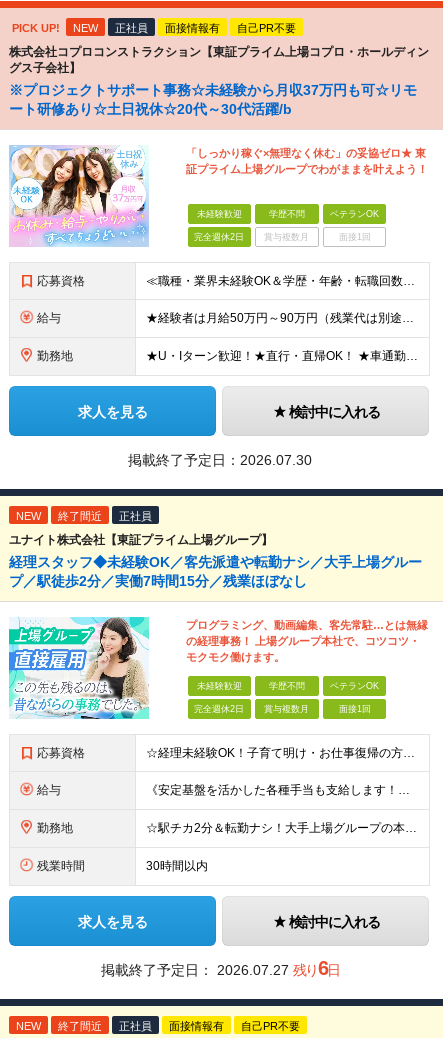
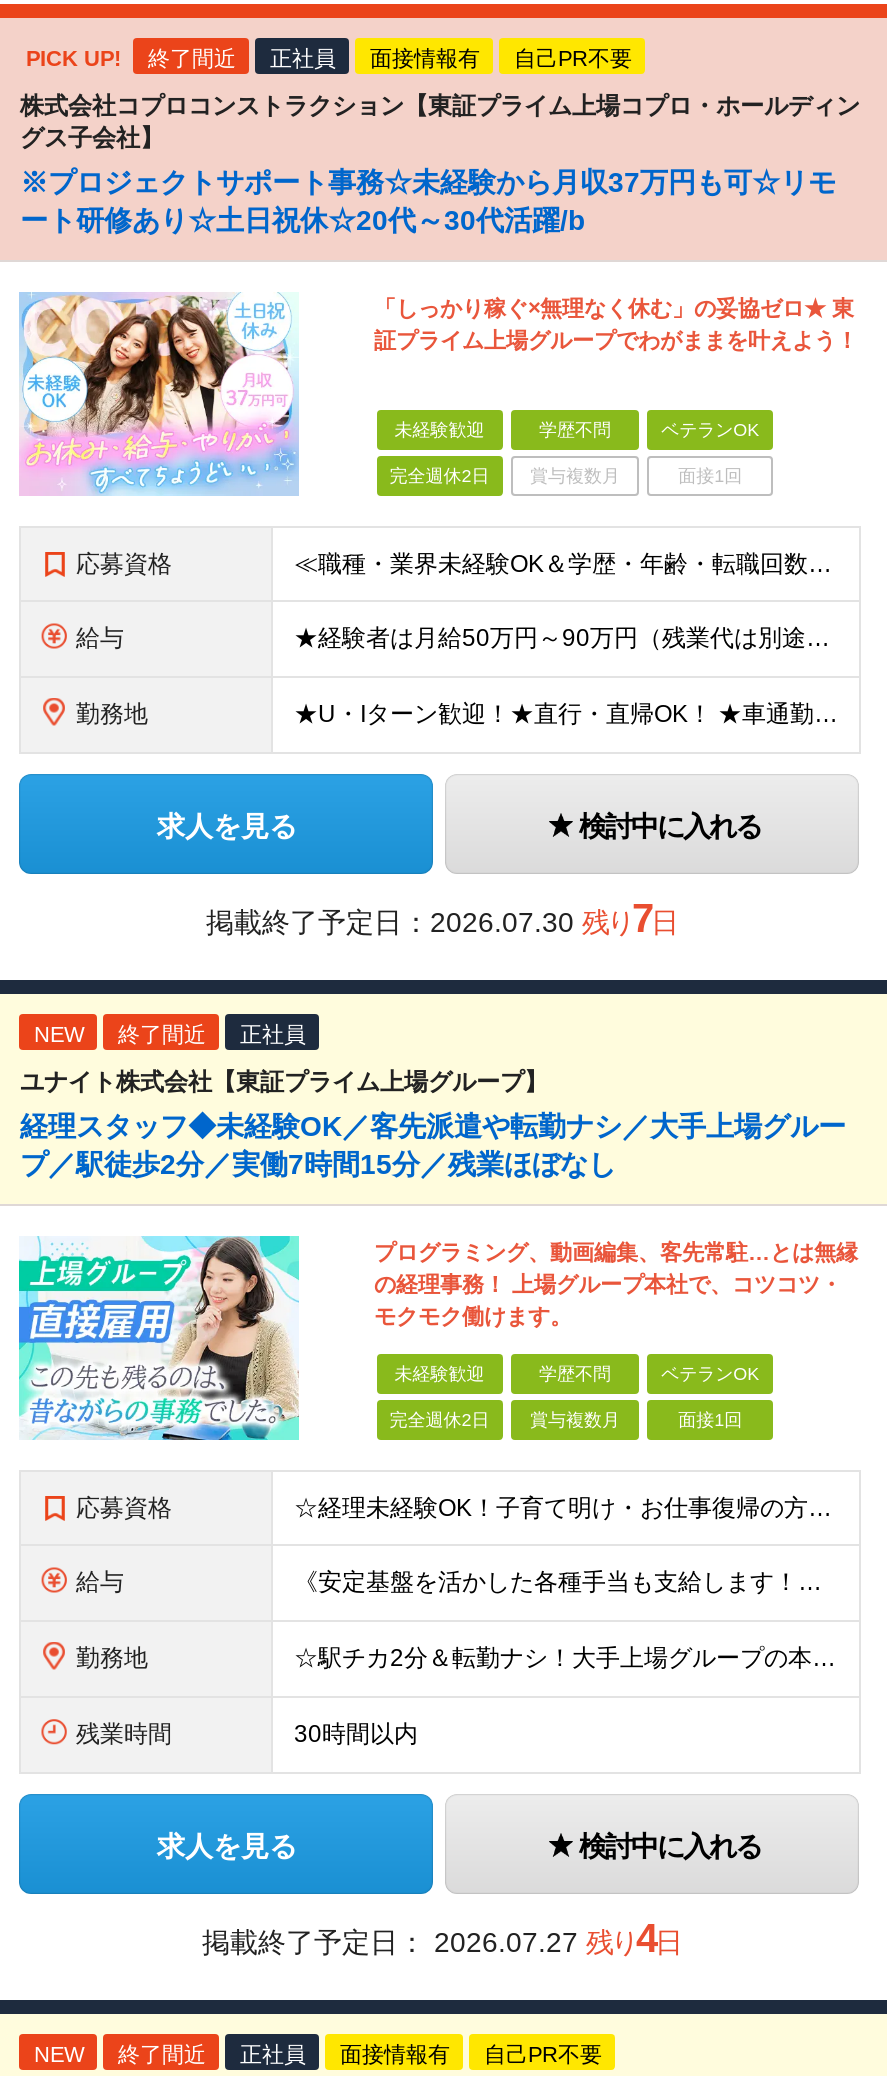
[73,22,98,34] NEW -> [148,46,236,70] 終了間近
[128,452,312,468] 掲載終了予定日：2026.07.30 -> [206,896,676,940] 掲載終了予定日：2026.07.30 残り7日
[100,957,339,979] 掲載終了予定日：2026.07.27 残り6日 -> [202,1916,680,1960] 掲載終了予定日：2026.07.27 残り4日

